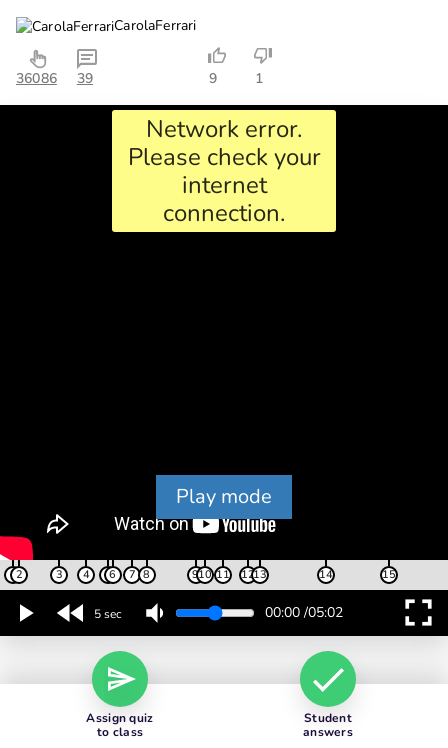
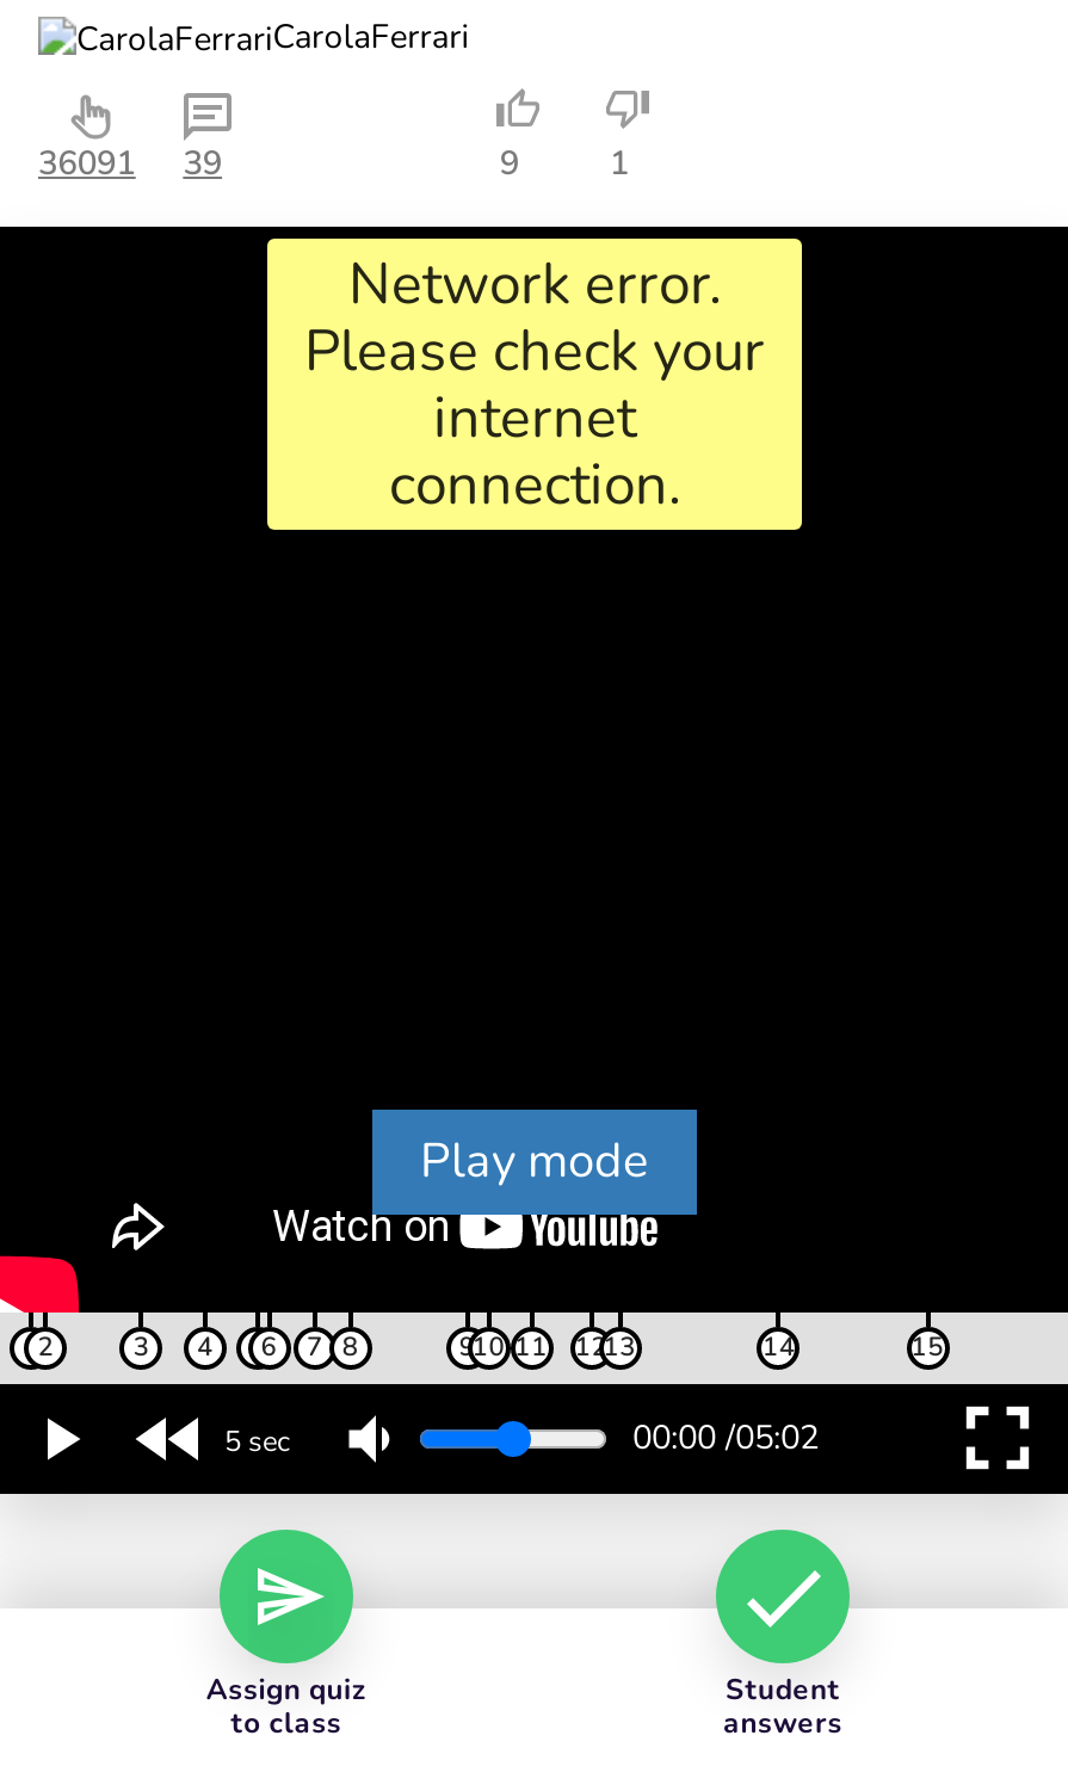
[16,69,93,88] 36086 39 -> [38,140,222,185] 36091 39

